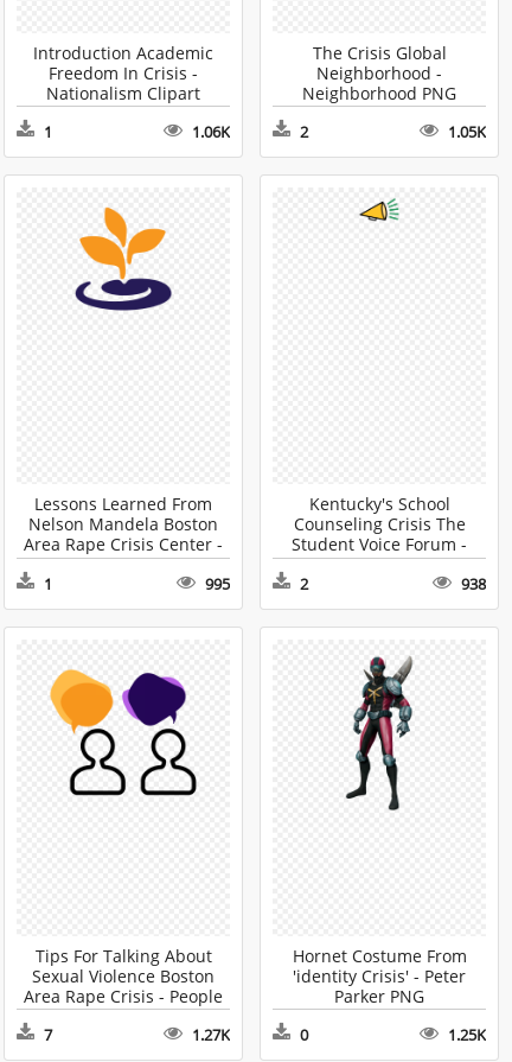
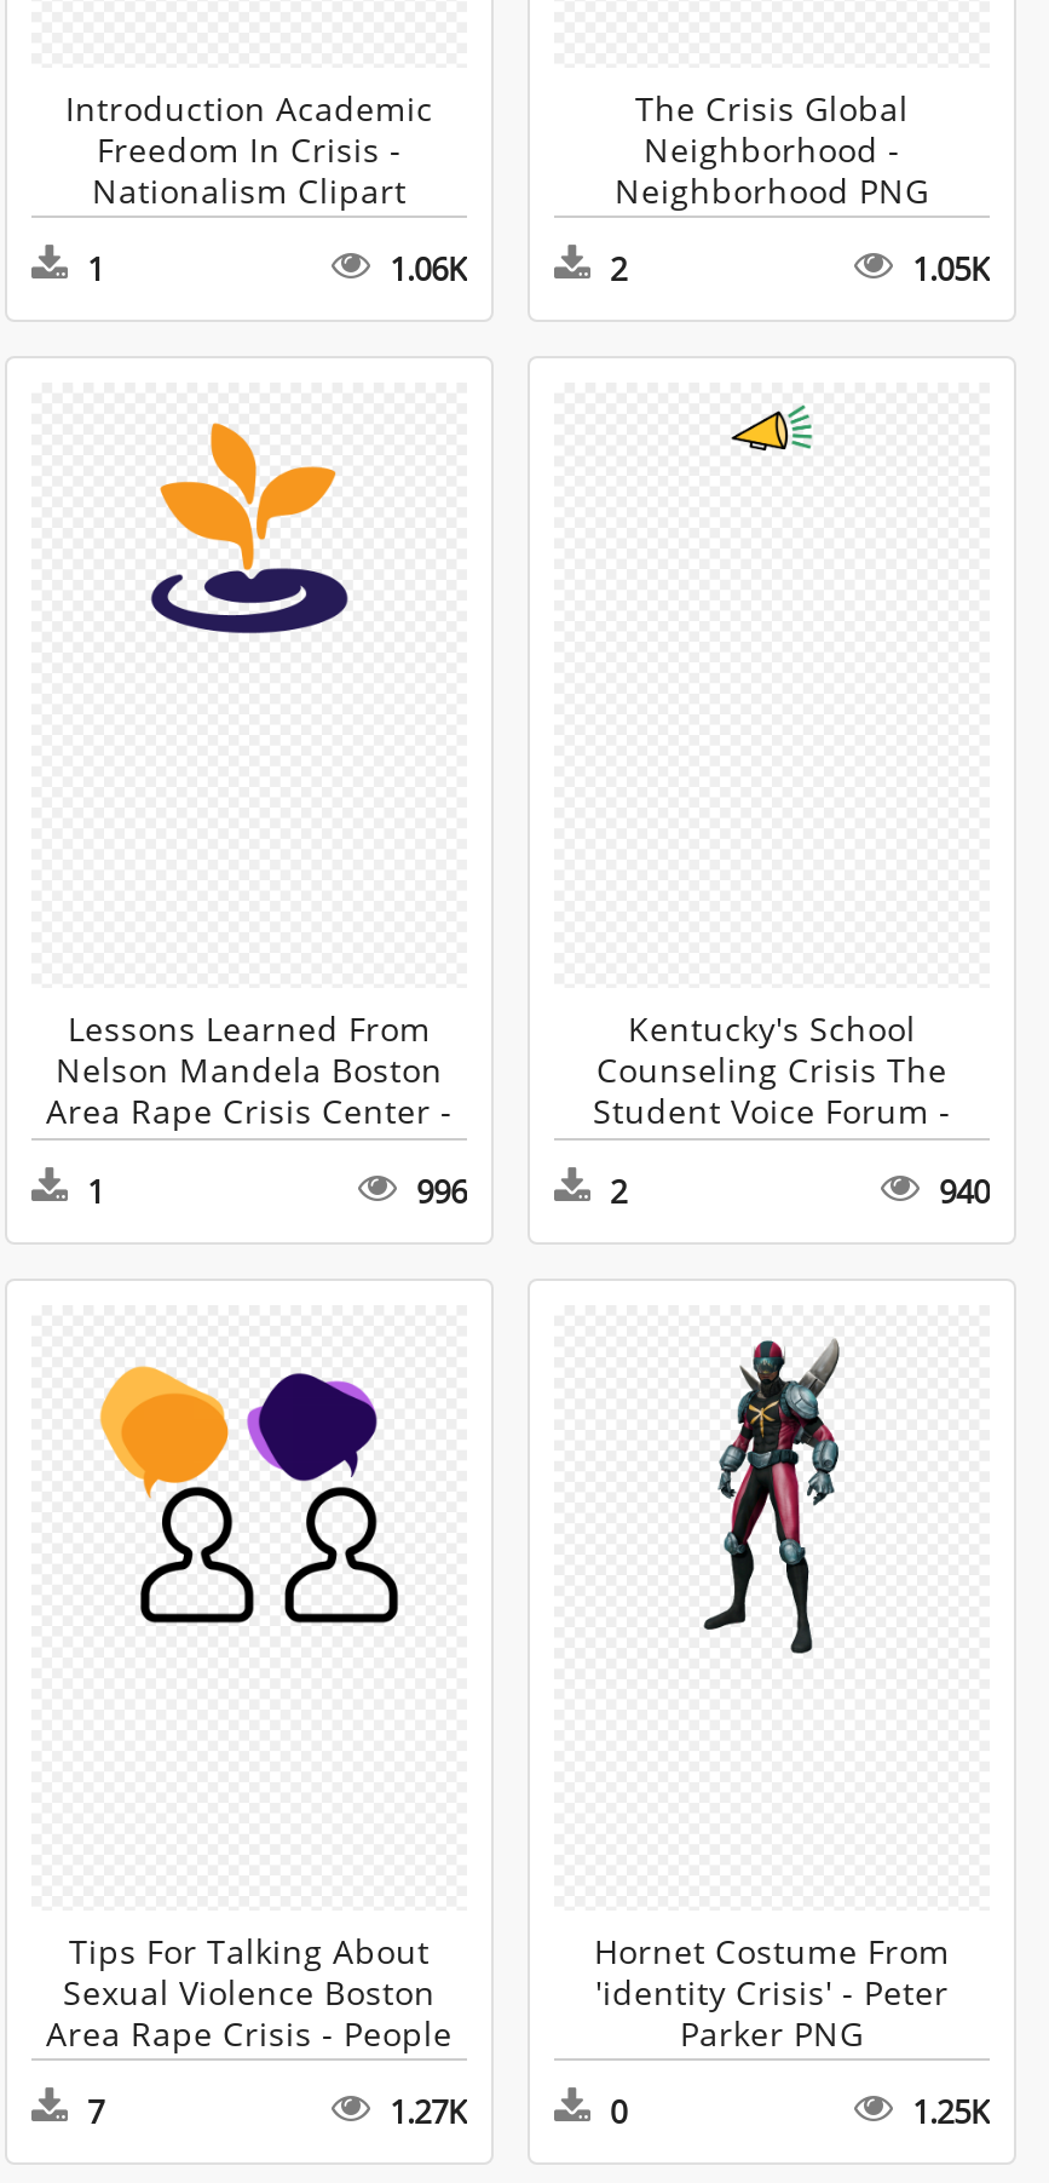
[205,573,230,594] 995 -> [416,1169,467,1213] 996
[461,573,486,594] 938 -> [939,1169,990,1213] 940

